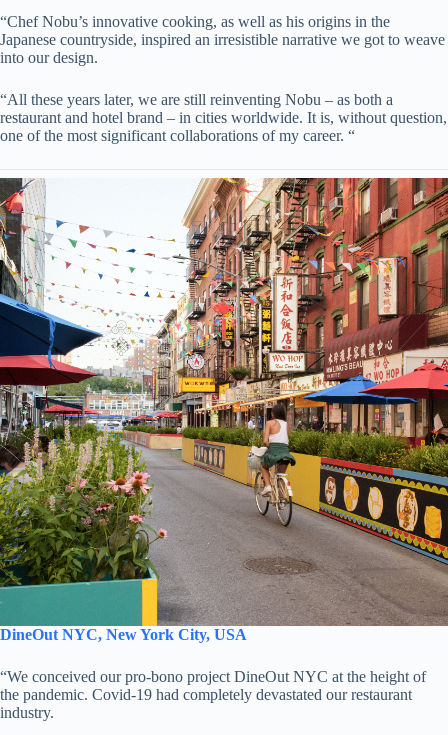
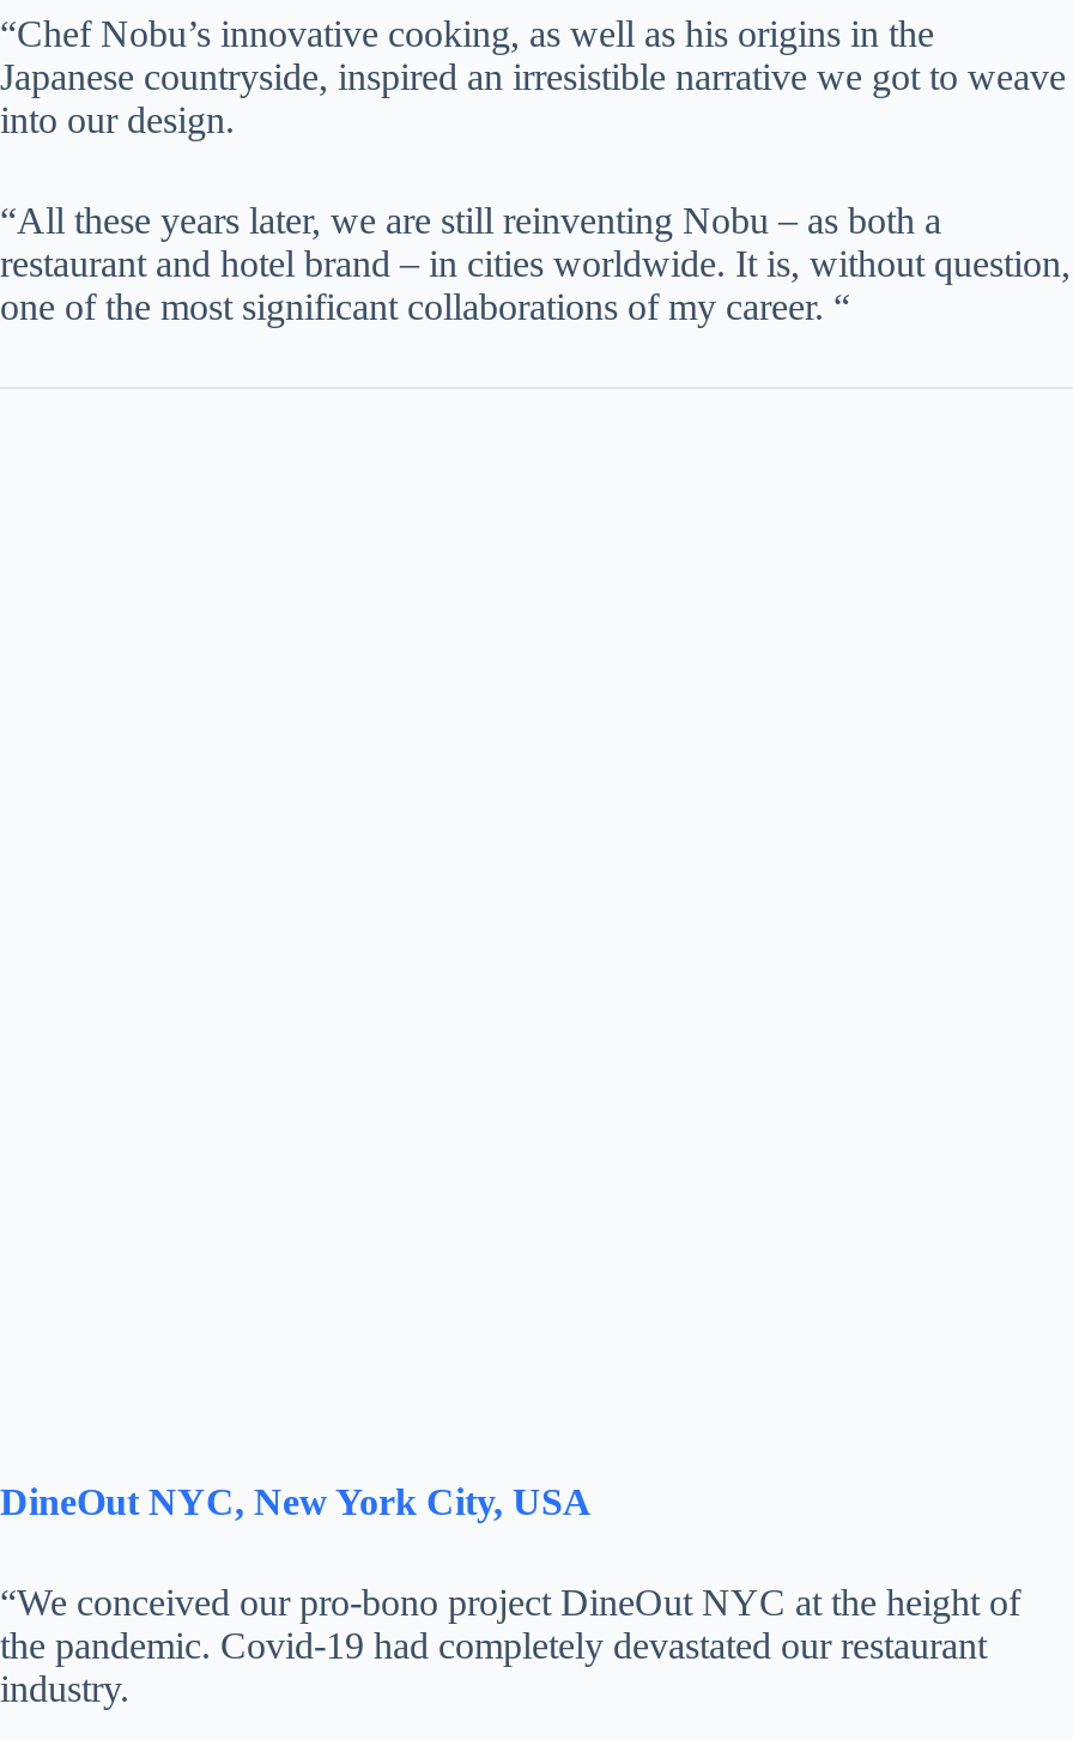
[3,177,445,627] [image] -> none

